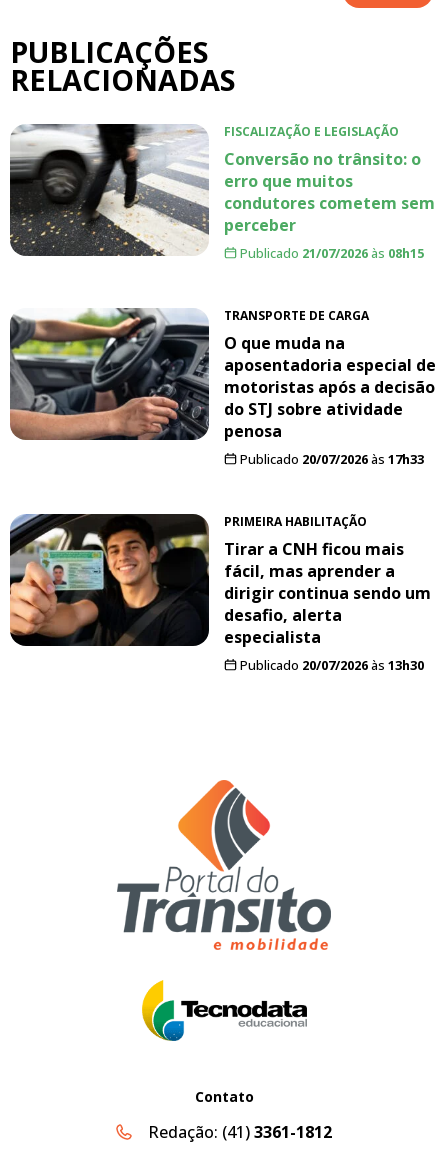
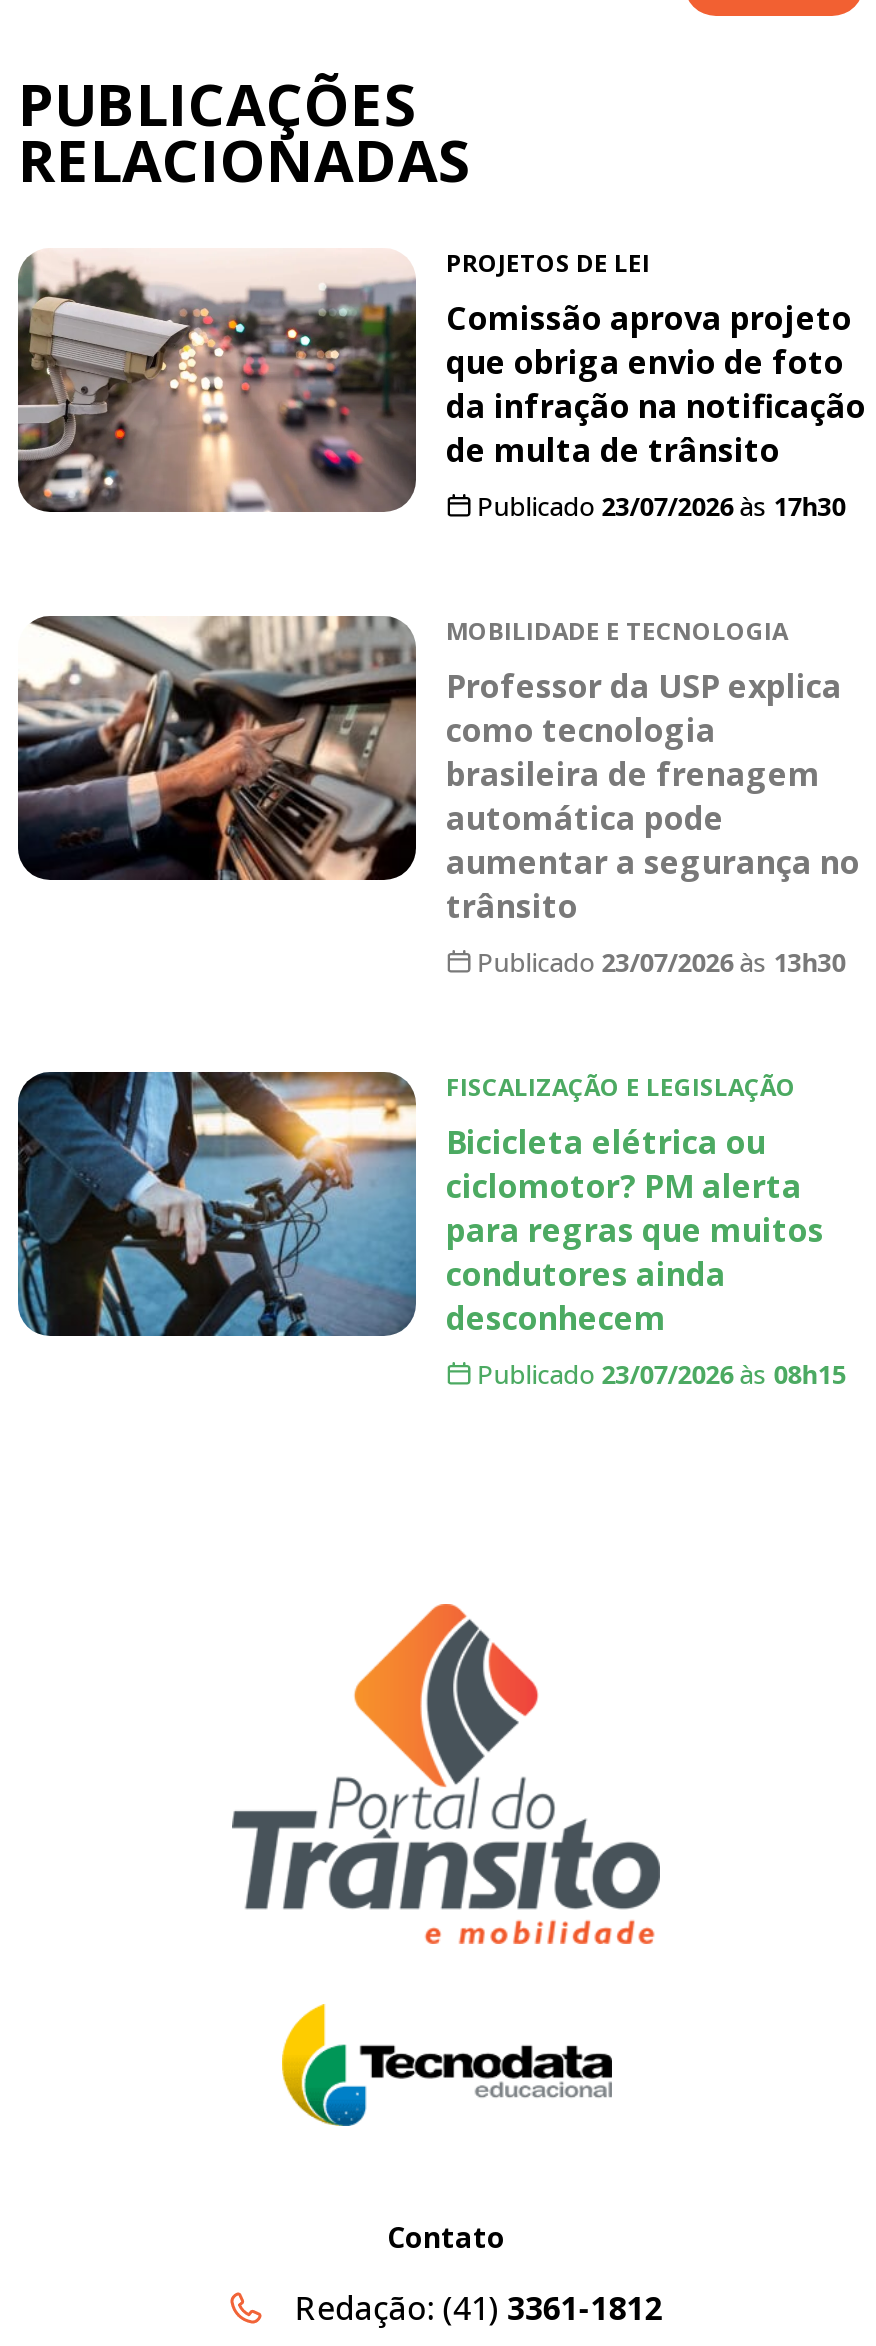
none -> [446,246,866,980] PROJETOS DE LEI | Comissão aprova projeto | que obriga envio de foto | da infração na notificação | de multa de trânsito | Publicado 23/07/2026às 17h30 | MOBILIDADE E TECNOLOGIA | Professor da USP explica | como tecnologia | brasileira de frenagem | automática pode | aumentar a segurança no | trânsito | Publicado 23/07/2026às 13h30
[10,123,209,257] [image] -> [18,252,418,512] [image]
moved [224,123,399,140] -> [446,1070,796,1104]: FISCALIZAÇÃO E LEGISLAÇÃO
[9,148,436,674] [image] | Conversão no trânsito: o | erro que muitos | condutores cometem sem | perceber | Publicado 21/07/2026 às 08h15 | TRANSPORTE DE CARGA | O que muda na | aposentadoria especial de | motoristas após a decisão | do STJ sobre atividade | penosa | Publicado 20/07/2026 às 17h33 | PRIMEIRA HABILITAÇÃO | Tirar a CNH ficou mais | fácil, mas aprender a | dirigir continua sendo um | desafio, alerta | especialista | Publicado 20/07/2026 às 13h30 -> [16,1070,846,1392] [image] | Bicicleta elétrica ou | ciclomotor? PM alerta | para regras que muitos | condutores ainda | desconhecem | Publicado 23/07/2026às 08h15
[9,307,210,441] [image] -> [16,614,418,882] [image]

